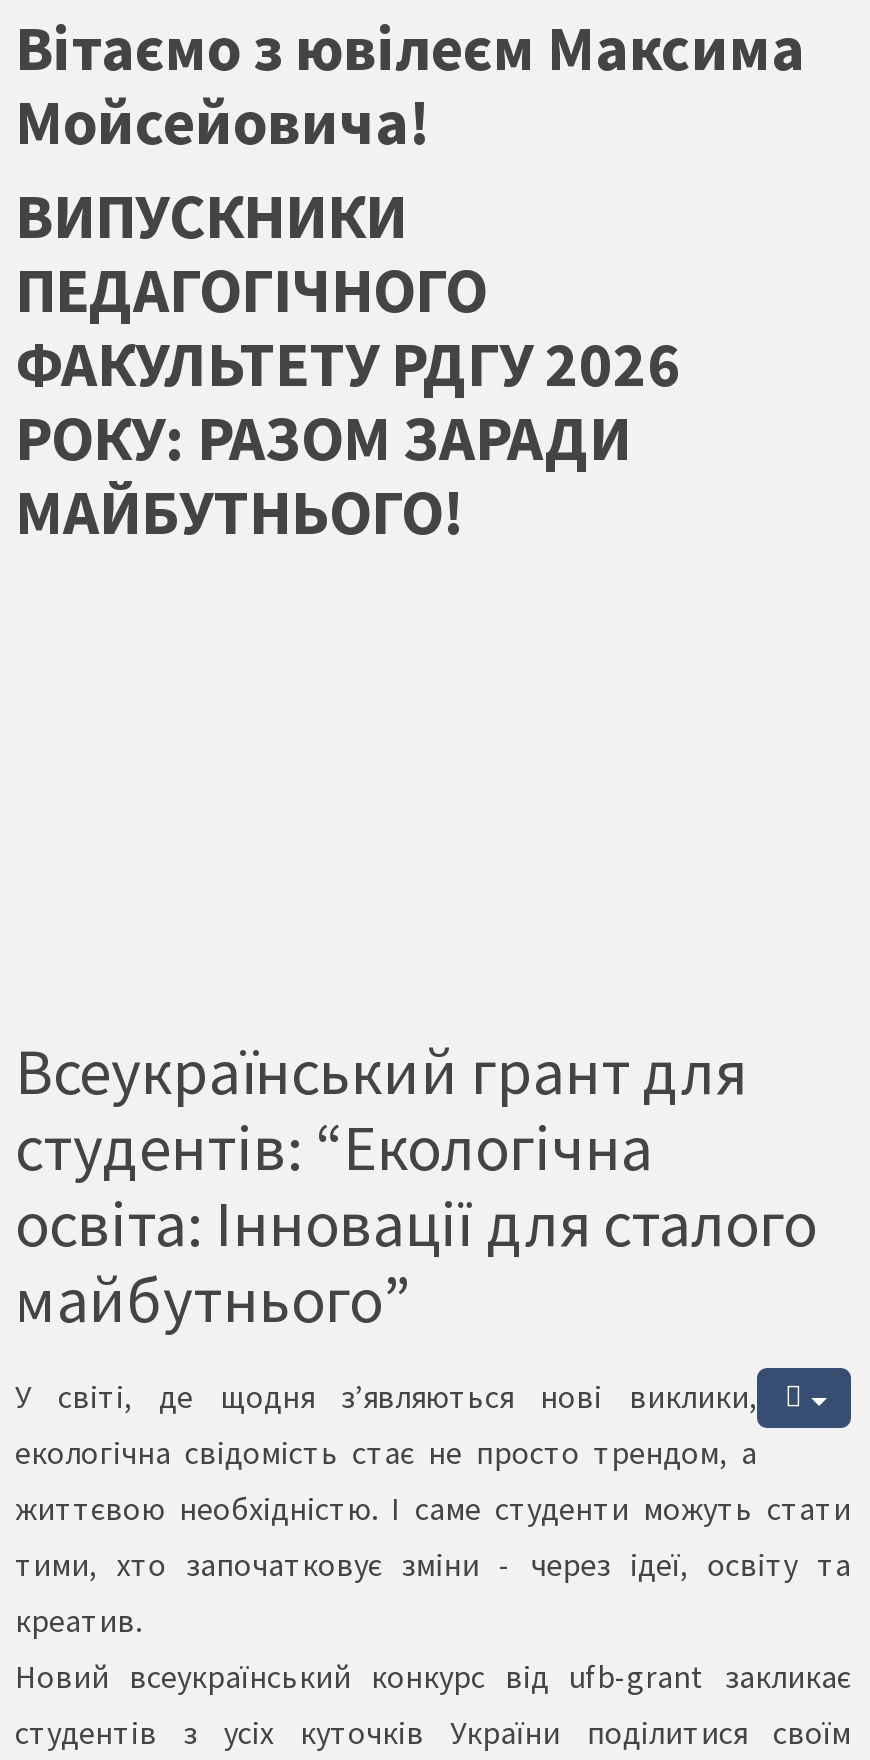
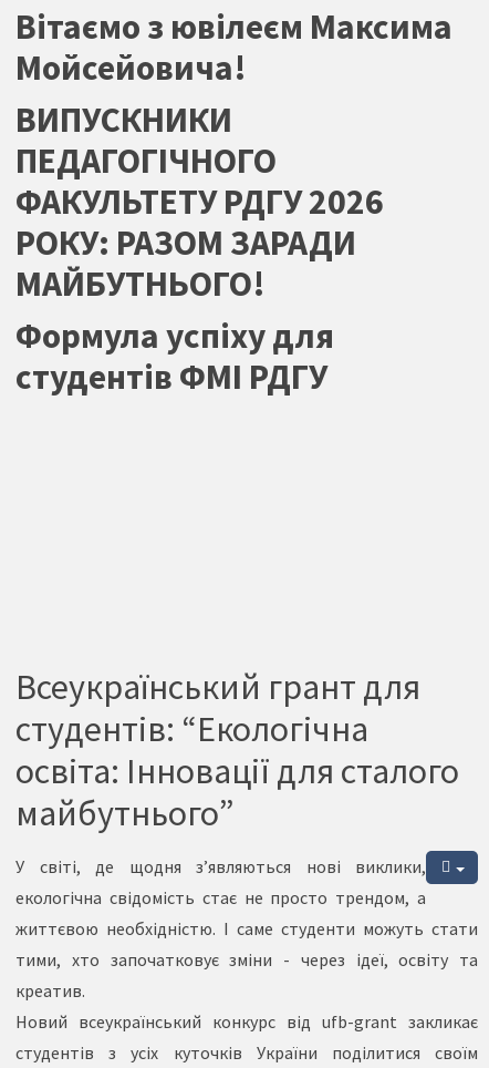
none -> [15,314,334,399] Формула успіху для | студентів ФМІ РДГУ

